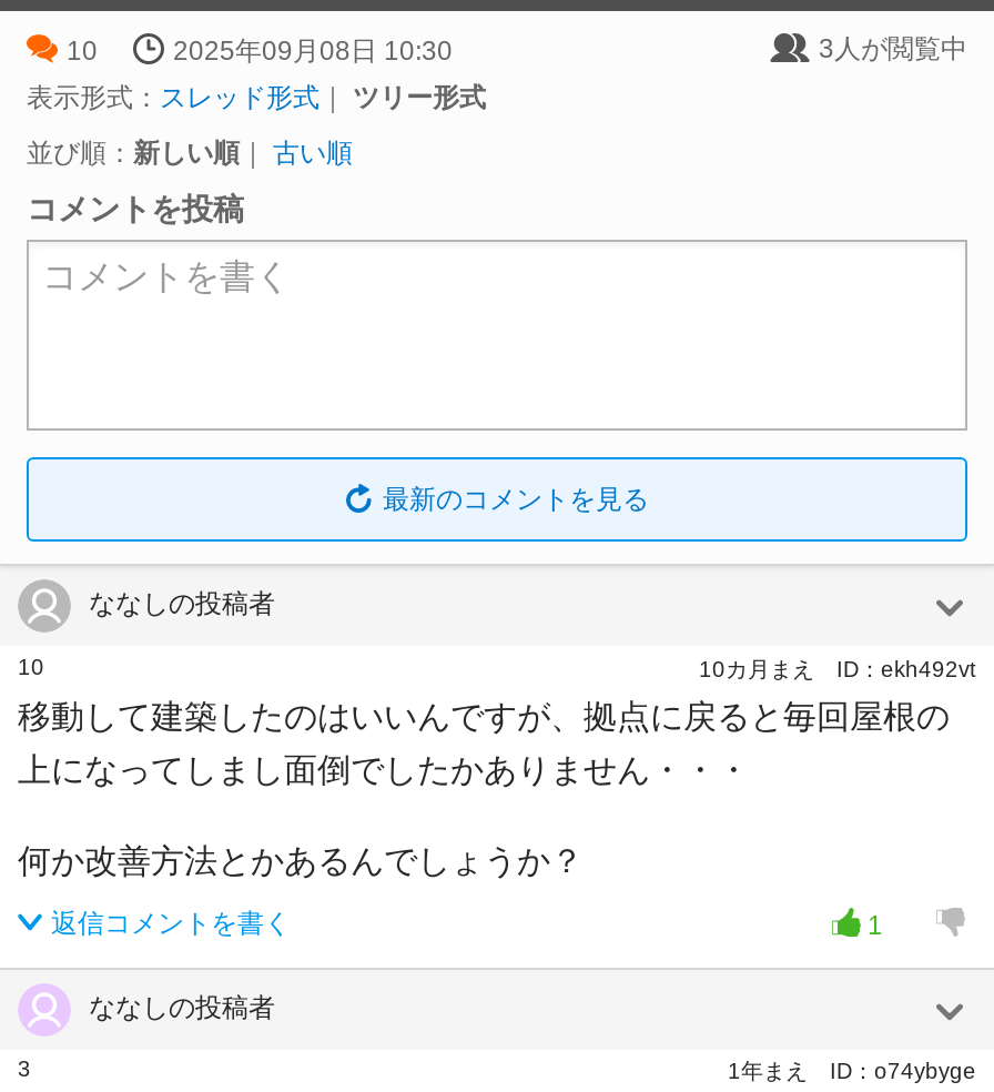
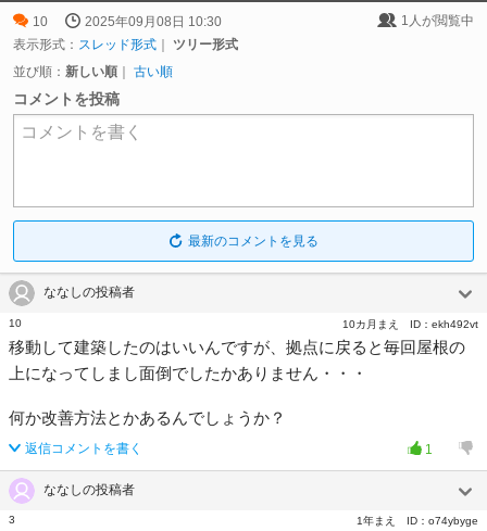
[819,34,967,65] 3人が閲覧中 -> [401,13,474,29] 1人が閲覧中

